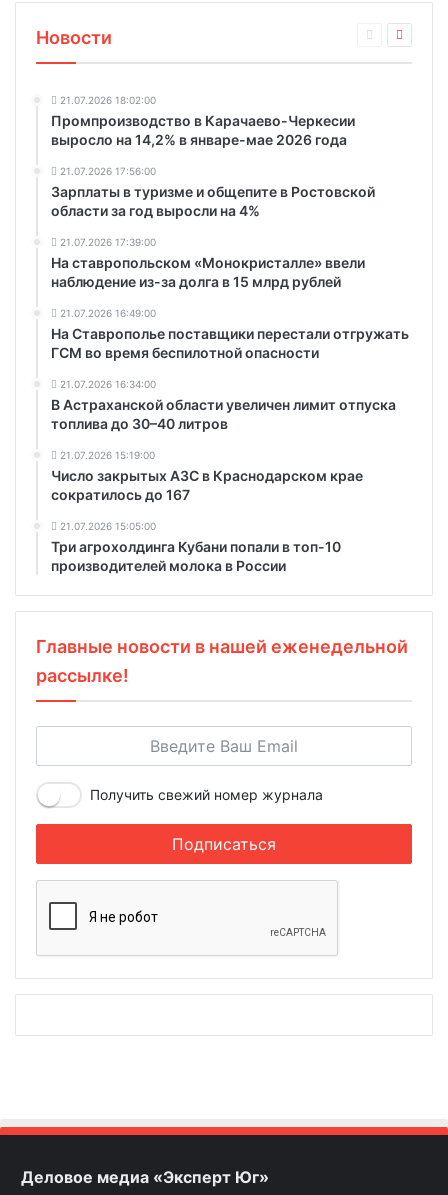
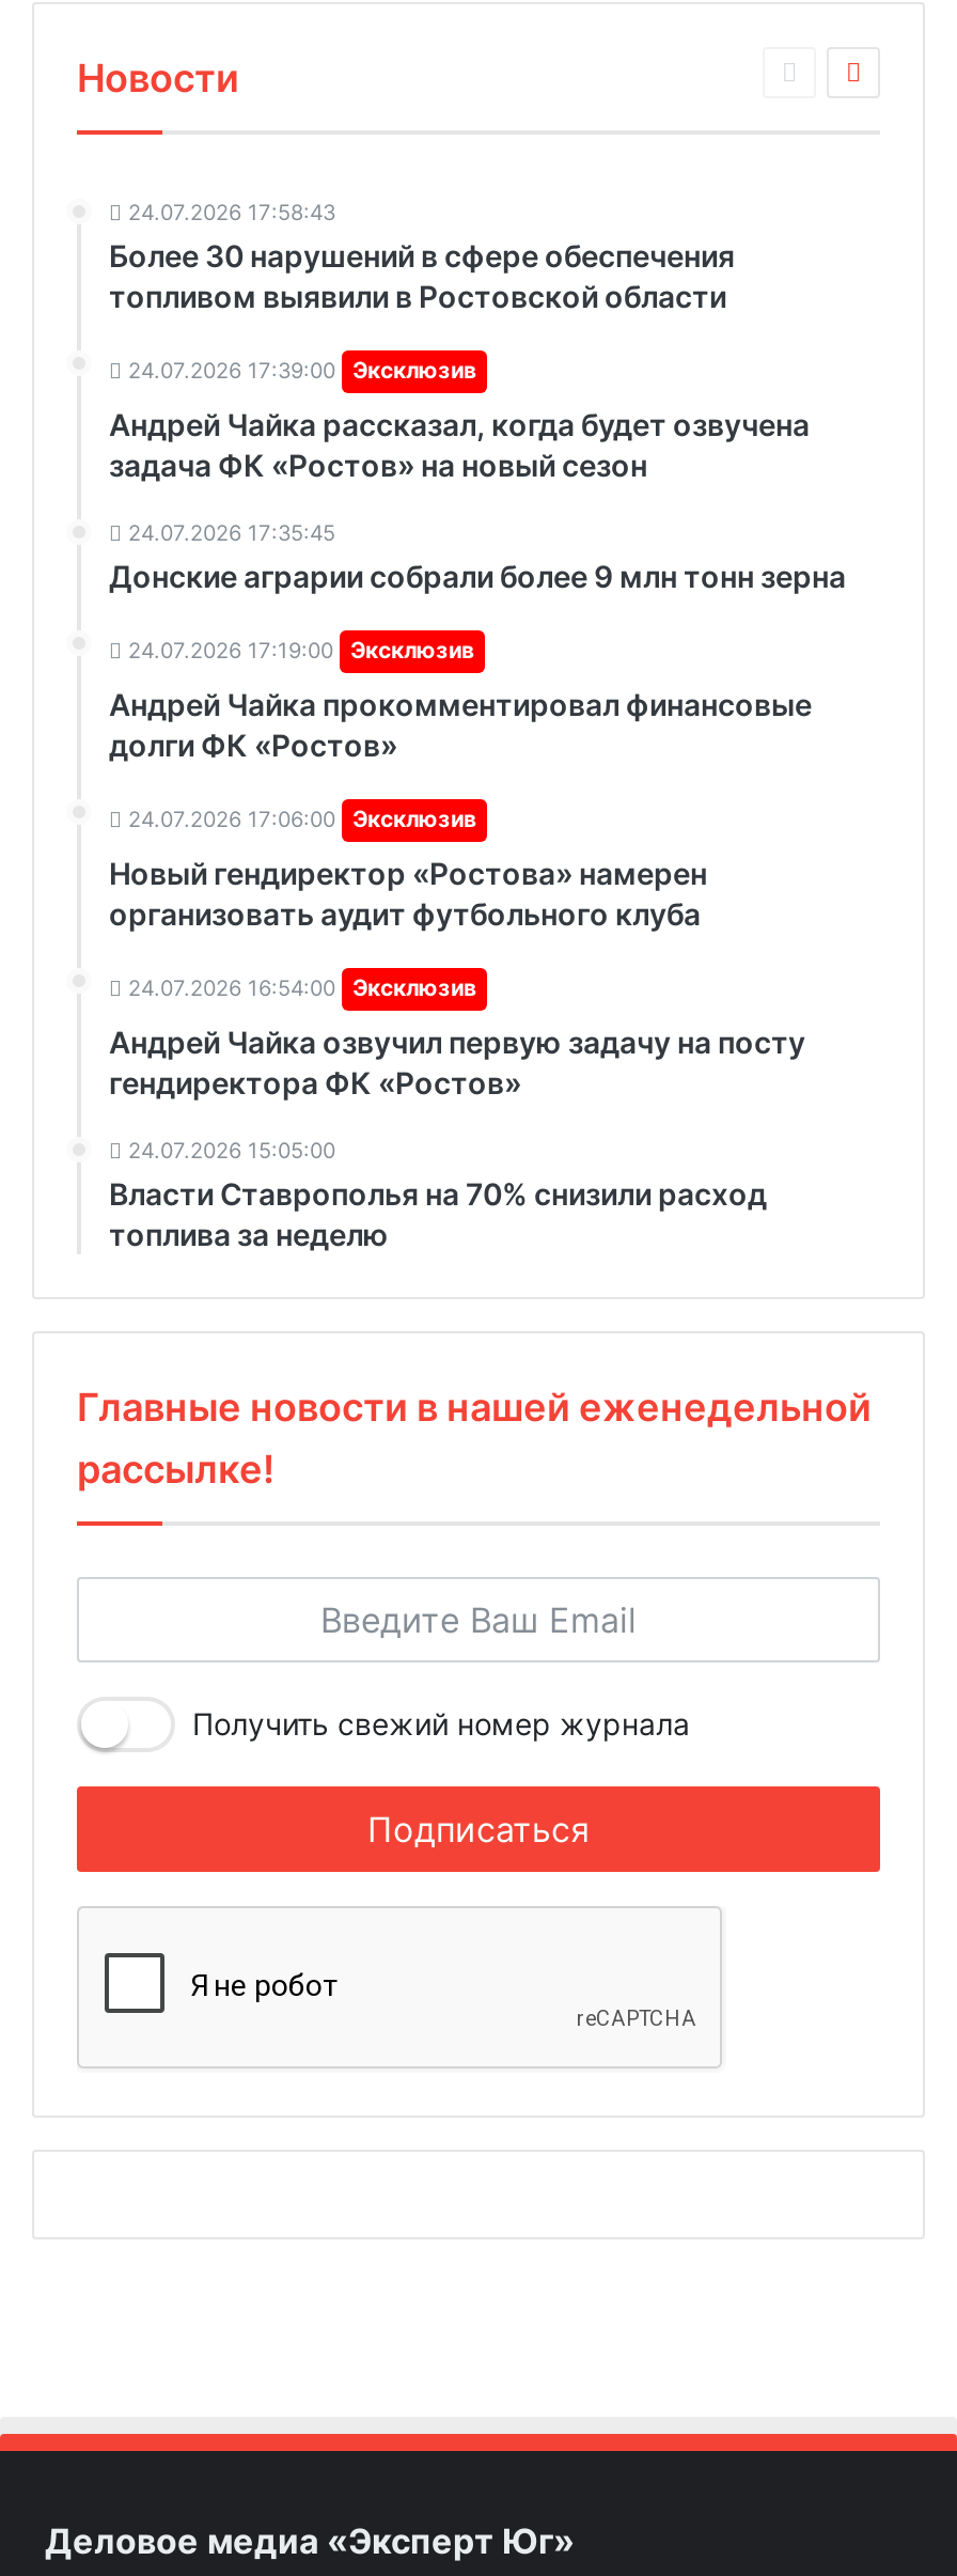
[51,94,409,574] 21.07.2026 18:02:00 | Промпроизводство в Карачаево-Черкесии | выросло на 14,2% в январе-мае 2026 года | 21.07.2026 17:56:00 | Зарплаты в туризме и общепите в Ростовской | области за год выросли на 4% | 21.07.2026 17:39:00 | На ставропольском «Монокристалле» ввели | наблюдение из-за долга в 15 млрд рублей | 21.07.2026 16:49:00 | На Ставрополье поставщики перестали отгружать | ГСМ во время беспилотной опасности | 21.07.2026 16:34:00 | В Астраханской области увеличен лимит отпуска | топлива до 30–40 литров | 21.07.2026 15:19:00 | Число закрытых АЗС в Краснодарском крае | сократилось до 167 | 21.07.2026 15:05:00 | Три агрохолдинга Кубани попали в топ-10 | производителей молока в России -> [109,198,846,1251] 24.07.2026 17:58:43 | Более 30 нарушений в сфере обеспечения | топливом выявили в Ростовской области | 24.07.2026 17:39:00 | Эксклюзив | Андрей Чайка рассказал, когда будет озвучена | задача ФК «Ростов» на новый сезон | 24.07.2026 17:35:45 | Донские аграрии собрали более 9 млн тонн зерна | 24.07.2026 17:19:00 | Эксклюзив | Андрей Чайка прокомментировал финансовые | долги ФК «Ростов» | 24.07.2026 17:06:00 | Эксклюзив | Новый гендиректор «Ростова» намерен | организовать аудит футбольного клуба | 24.07.2026 16:54:00 | Эксклюзив | Андрей Чайка озвучил первую задачу на посту | гендиректора ФК «Ростов» | 24.07.2026 15:05:00 | Власти Ставрополья на 70% снизили расход | топлива за неделю

